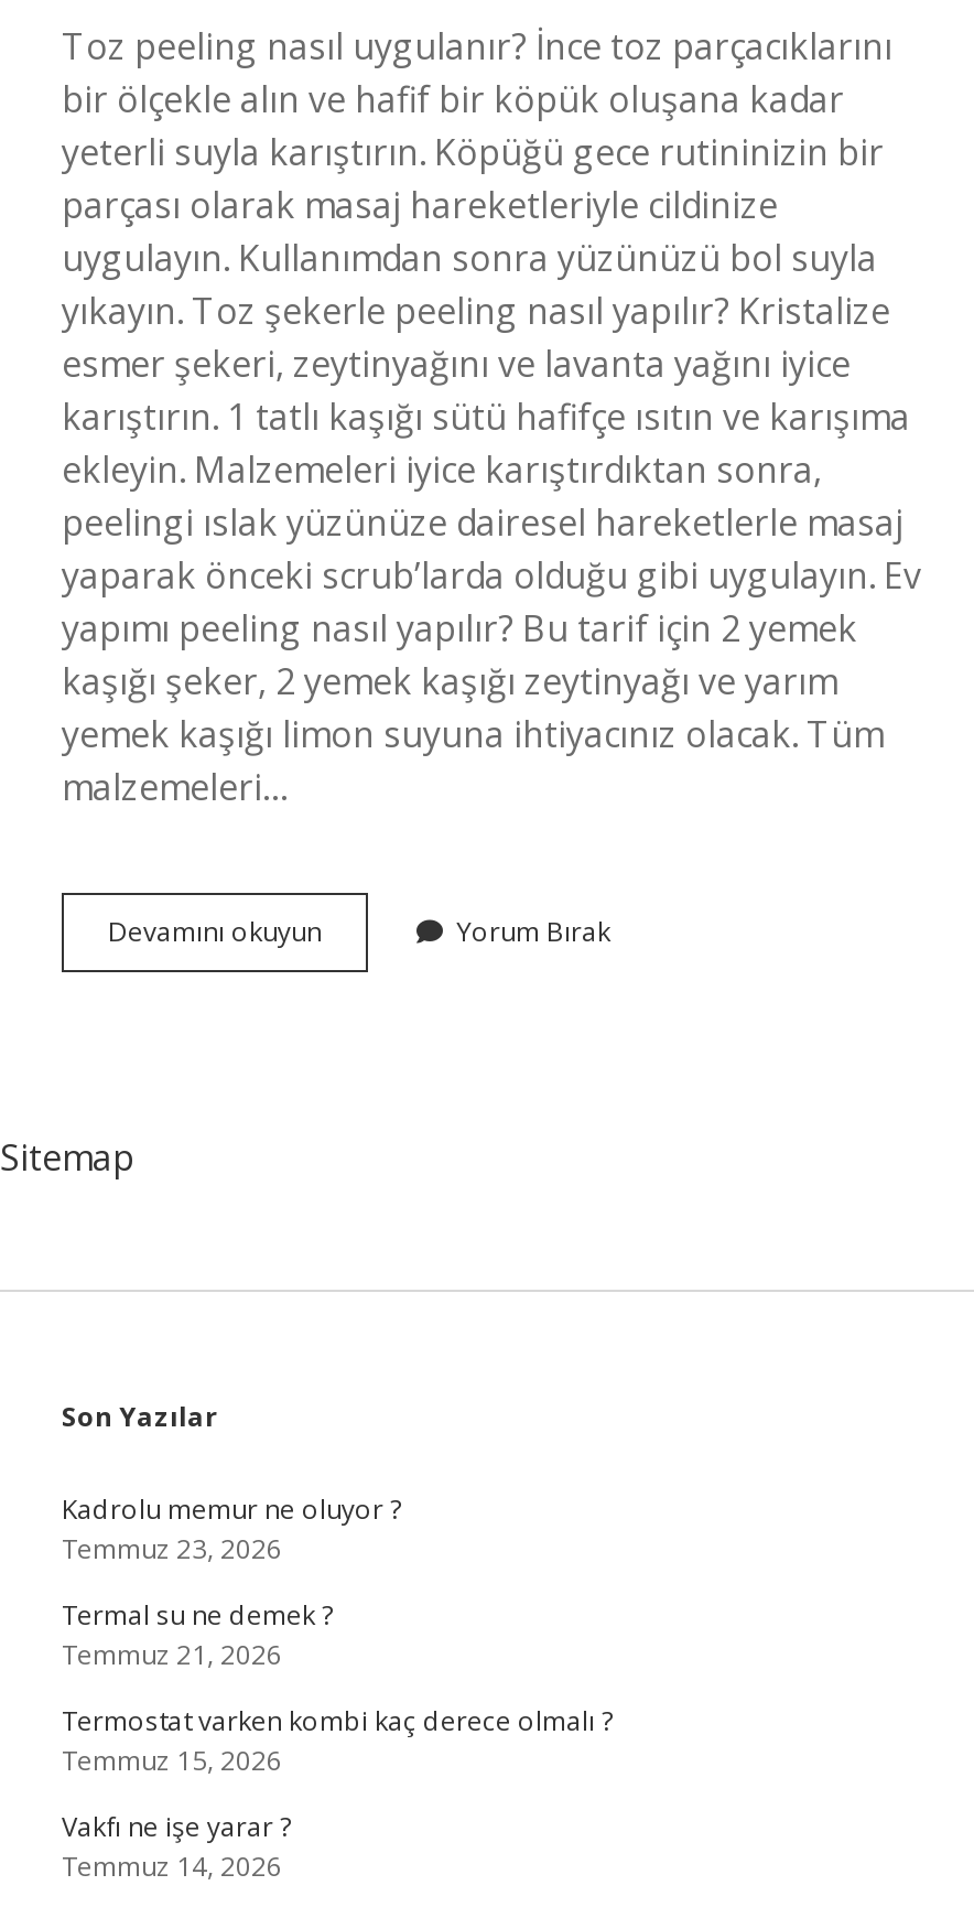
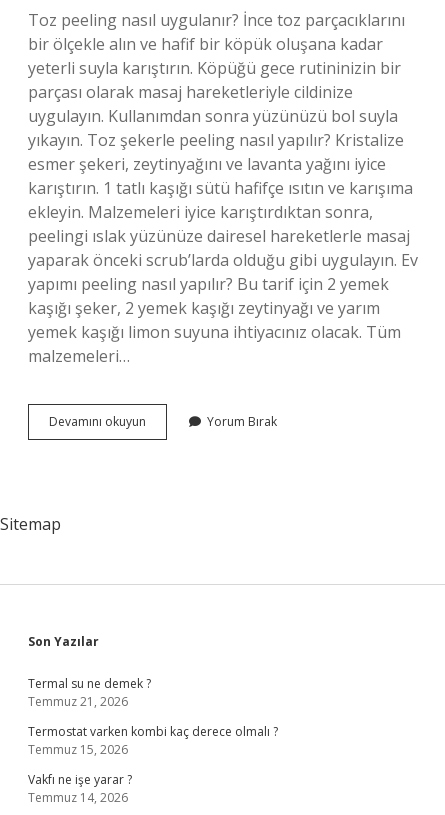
[62,1490,401,1567] Kadrolu memur ne oluyor ? | Temmuz 23, 2026 -> none

